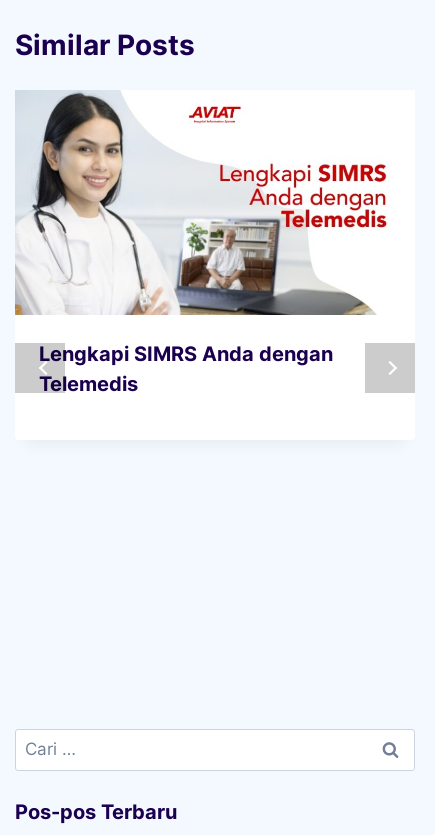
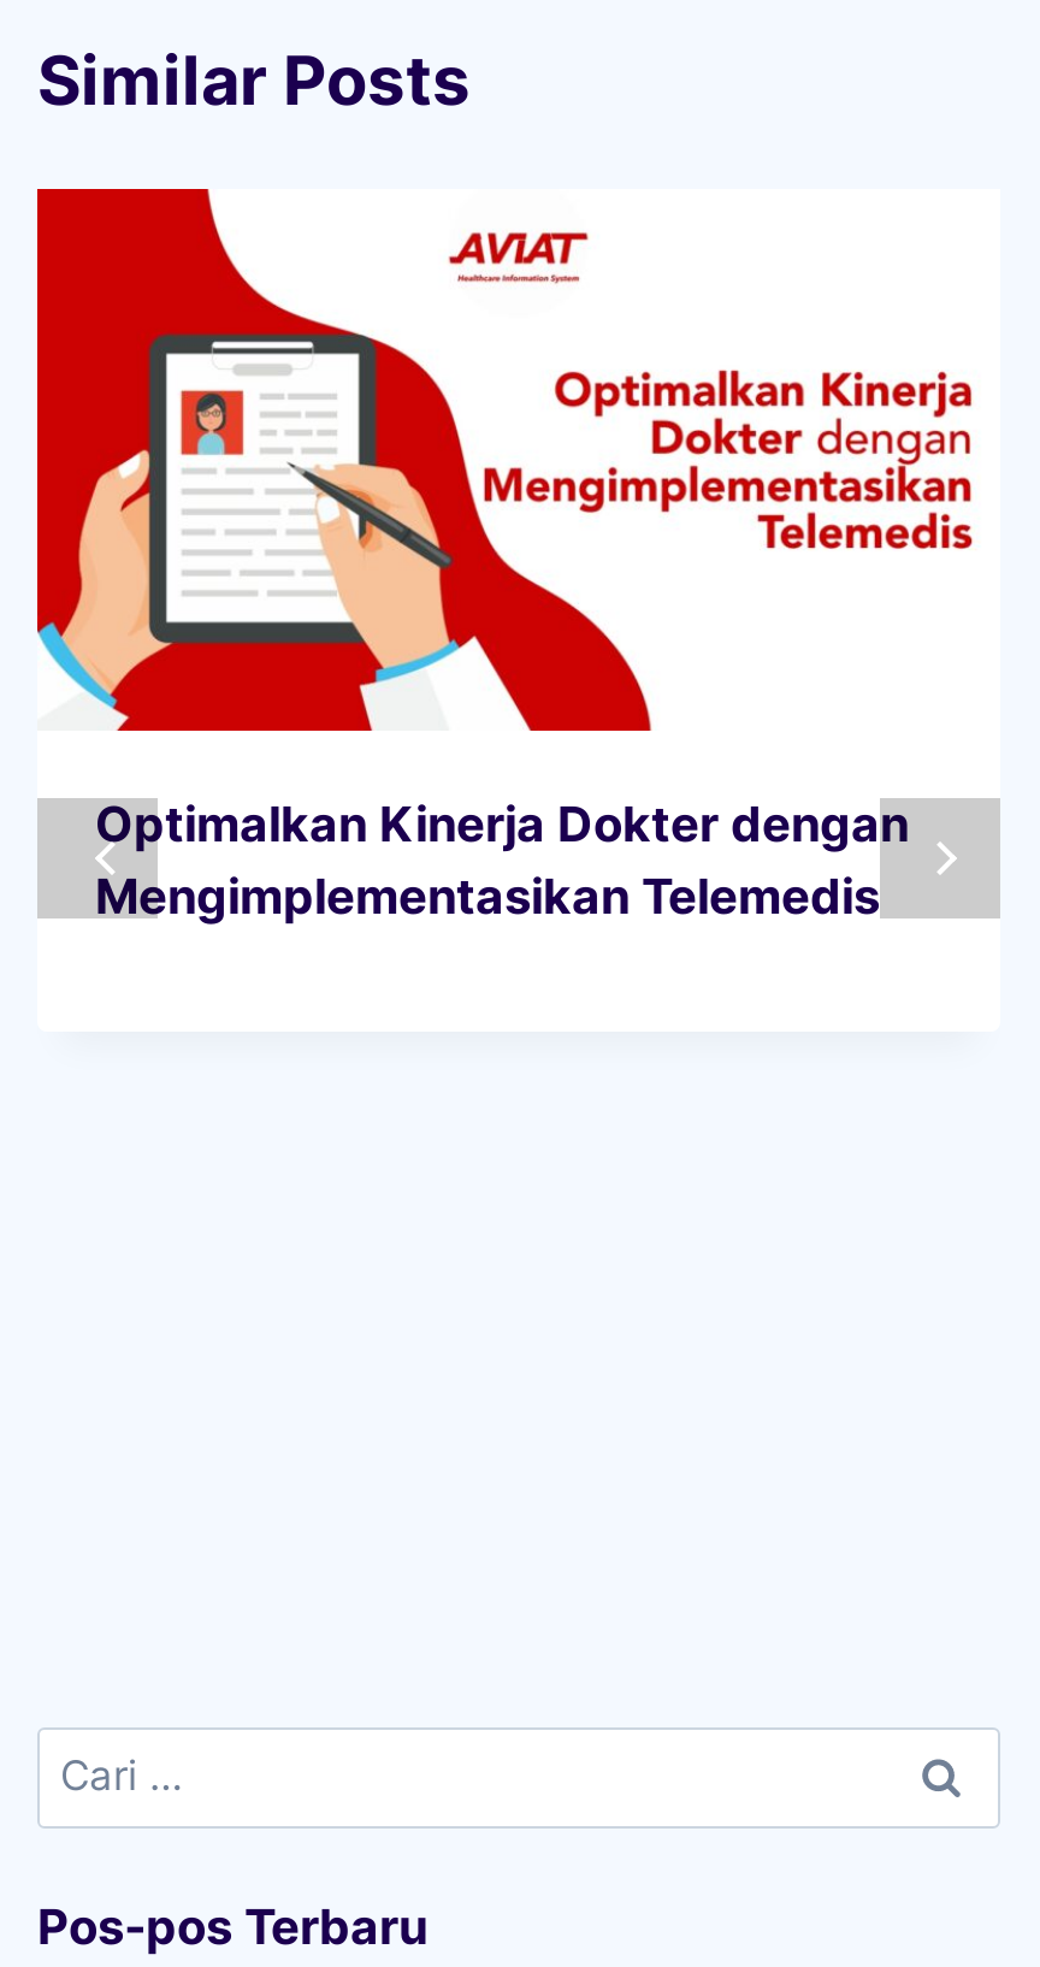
[14,90,403,396] [image] | Lengkapi SIMRS Anda dengan | Telemedis -> [35,187,974,926] [image] | Optimalkan Kinerja Dokter dengan | Mengimplementasikan Telemedis

